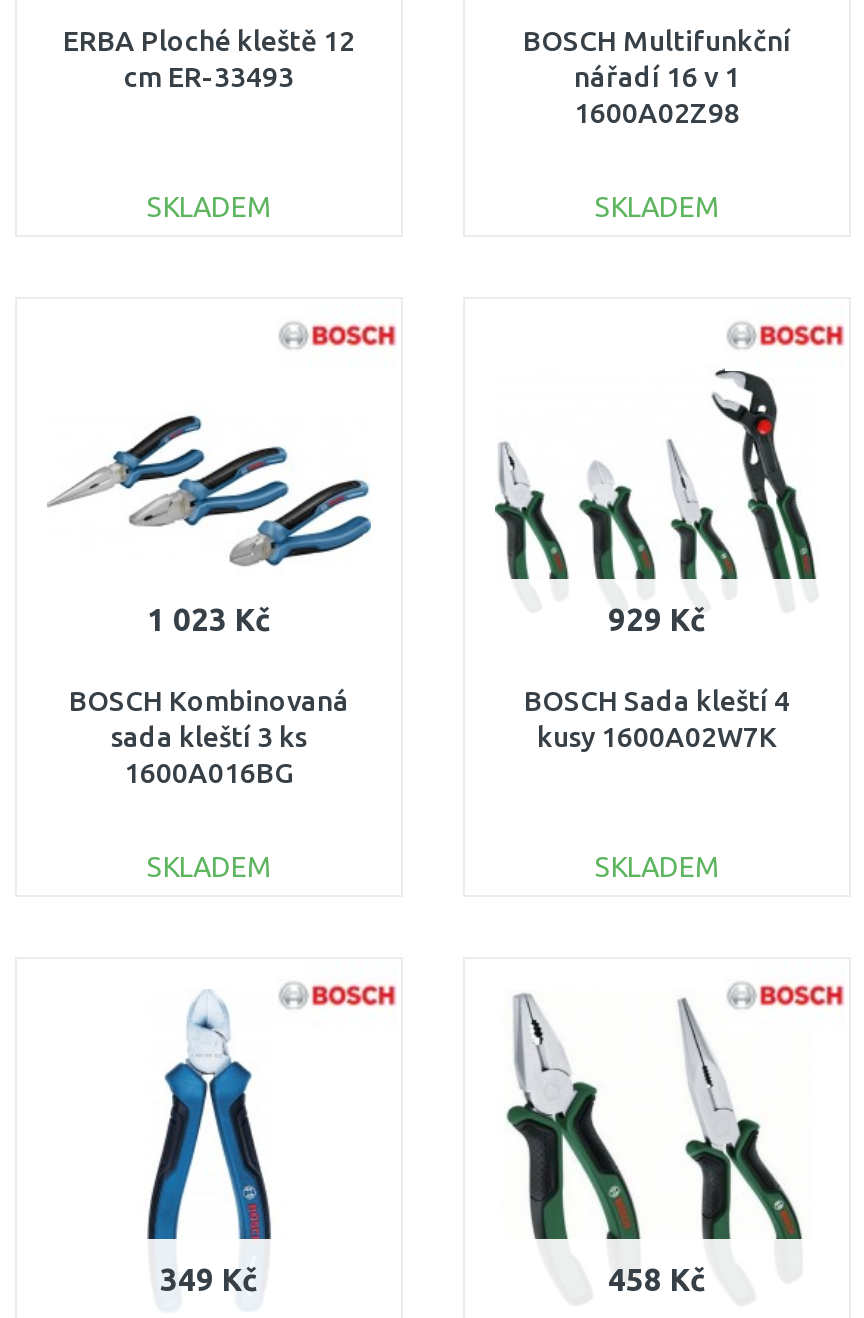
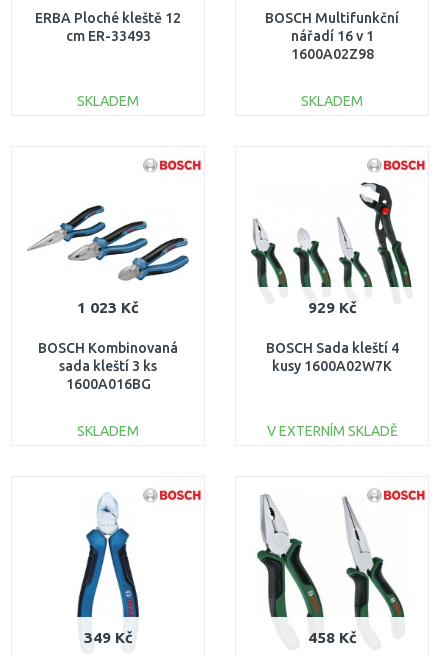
[595,851,719,883] SKLADEM -> [266,423,397,439] V EXTERNÍM SKLADĚ

